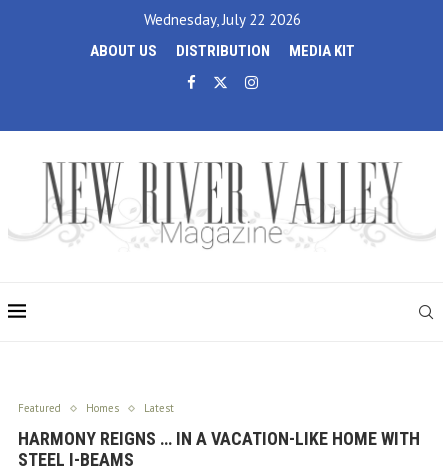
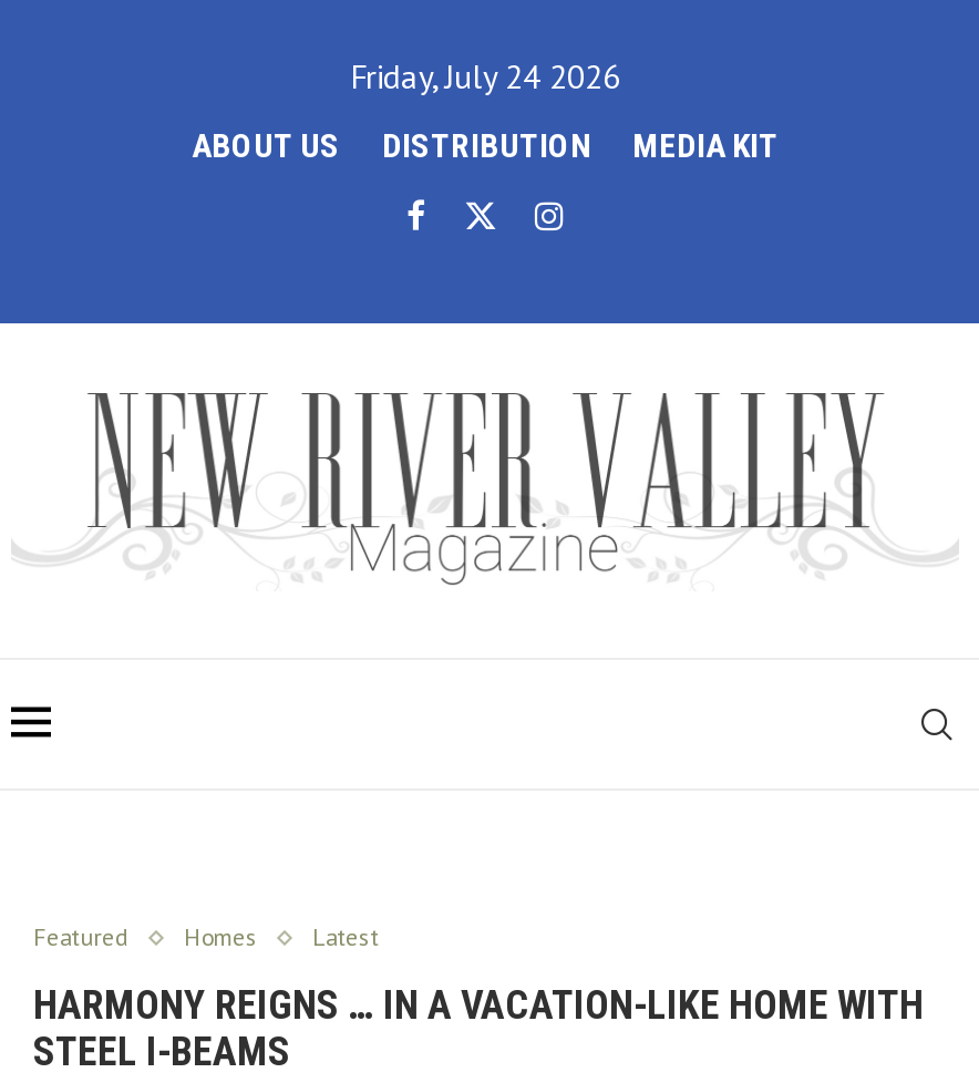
[143,10,300,29] Wednesday, July 22 2026 -> [350,55,620,97] Friday, July 24 2026

